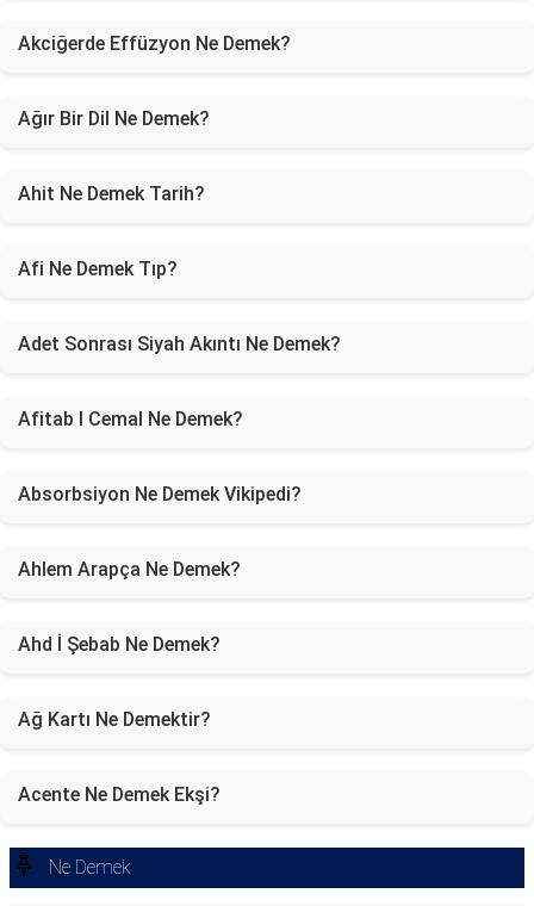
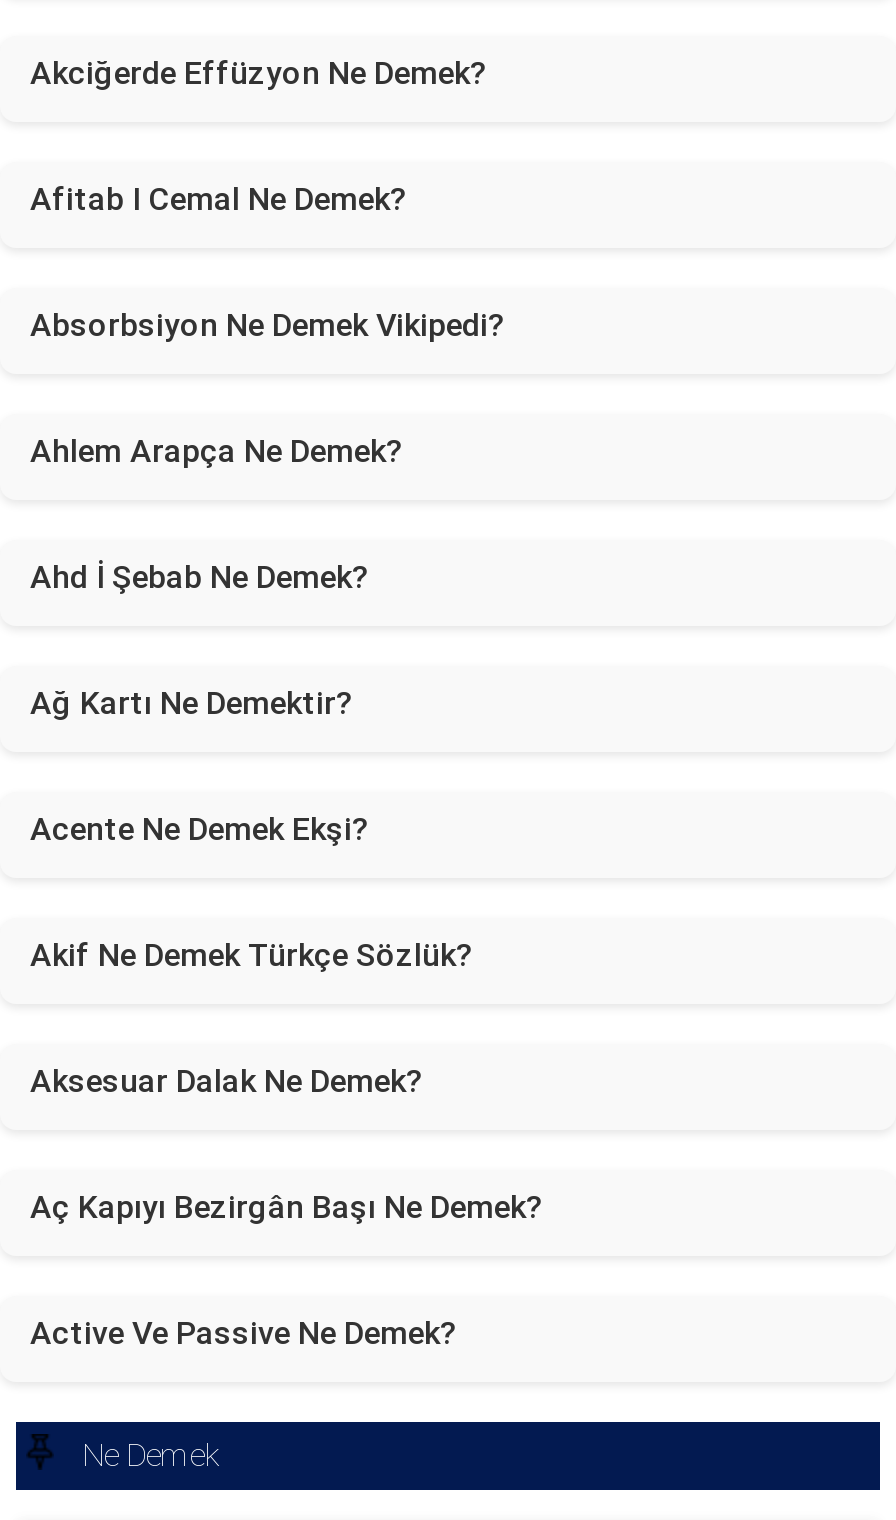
[18,107,341,355] Ağır Bir Dil Ne Demek? | Ahit Ne Demek Tarih? | Afi Ne Demek Tıp? | Adet Sonrası Siyah Akıntı Ne Demek? -> none
moved [18,408,302,806] -> [30,180,506,848]: Afitab I Cemal Ne Demek? | Absorbsiyon Ne Demek Vikipedi? | Ahlem Arapça Ne Demek? | Ahd İ Şebab Ne Demek? | Ağ Kartı Ne Demektir? | Acente Ne Demek Ekşi?
none -> [30,936,544,1352] Akif Ne Demek Türkçe Sözlük? | Aksesuar Dalak Ne Demek? | Aç Kapıyı Bezirgân Başı Ne Demek? | Active Ve Passive Ne Demek?

